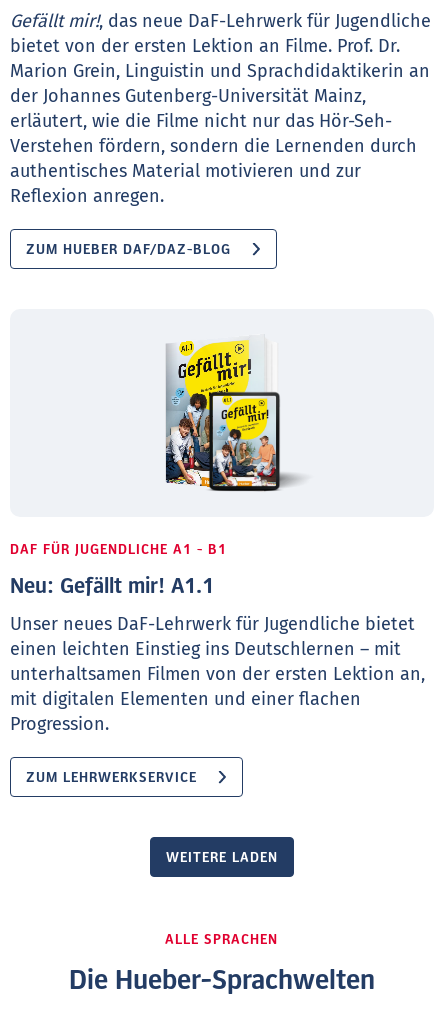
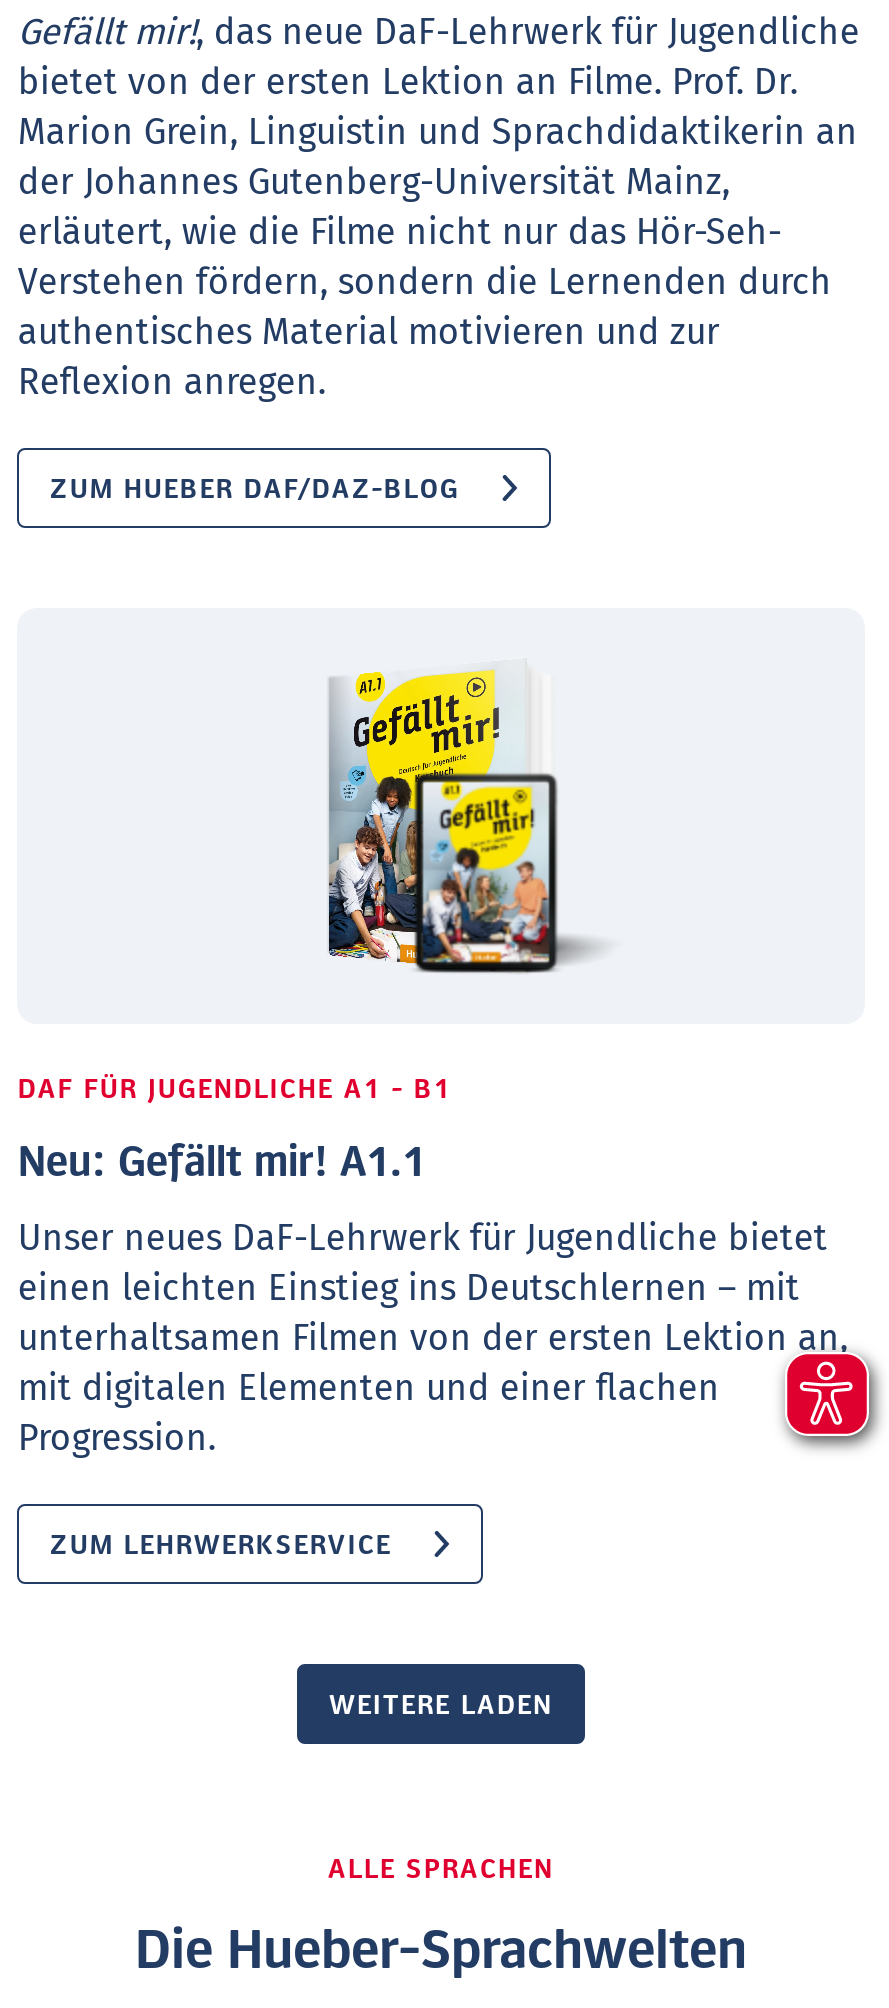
none -> [781,1352,881,1450] [image]

